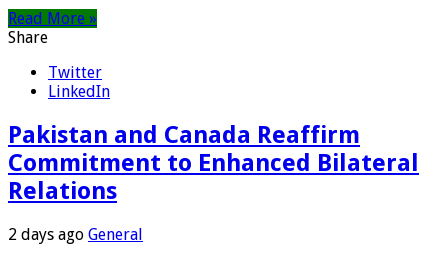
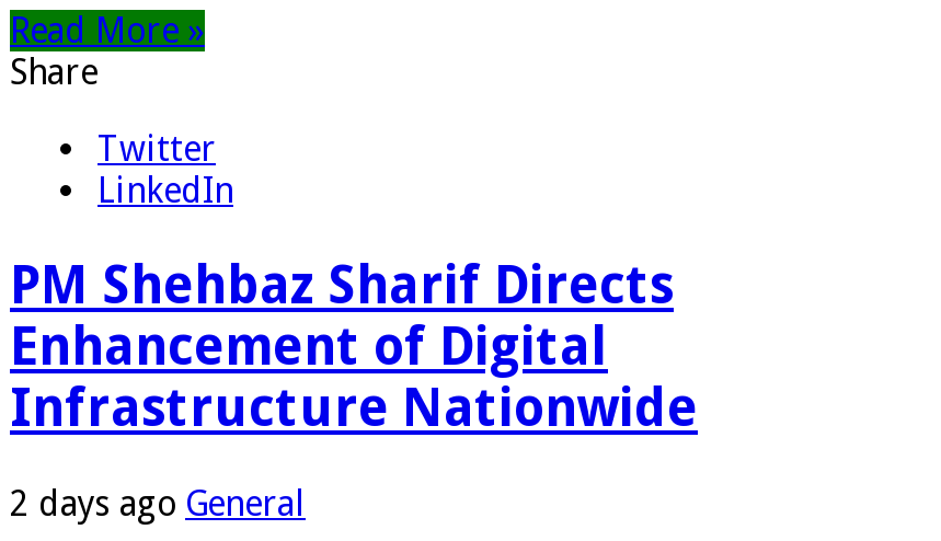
[8,121,419,205] Pakistan and Canada Reaffirm | Commitment to Enhanced Bilateral | Relations -> [10,254,698,438] PM Shehbaz Sharif Directs | Enhancement of Digital | Infrastructure Nationwide

